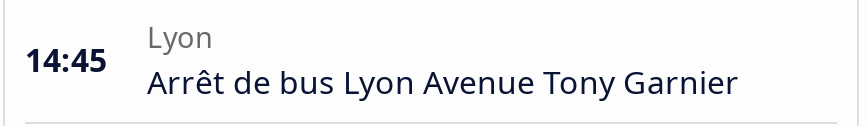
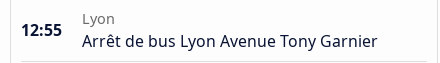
[25,38,739,104] 14:45 Arrêt de bus Lyon Avenue Tony Garnier -> [21,19,378,52] 12:55 Arrêt de bus Lyon Avenue Tony Garnier

